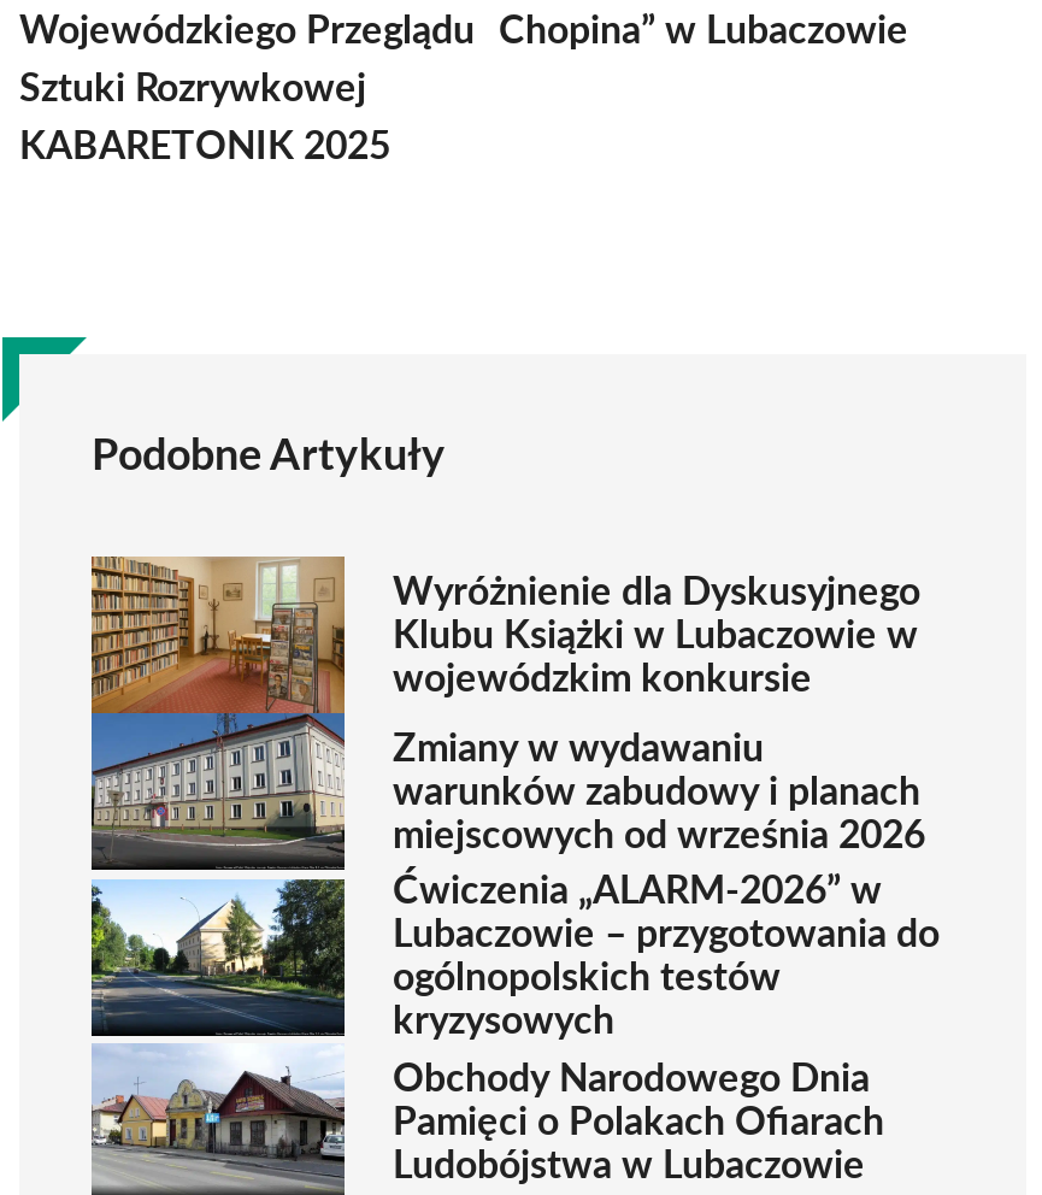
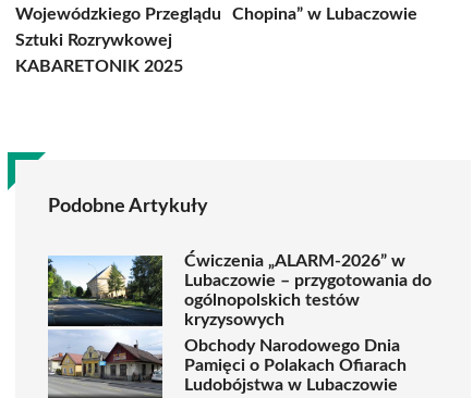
[89,554,925,872] [image] | Wyróżnienie dla Dyskusyjnego | Klubu Książki w Lubaczowie w | wojewódzkim konkursie | Zmiany w wydawaniu | warunków zabudowy i planach | miejscowych od września 2026 -> none

